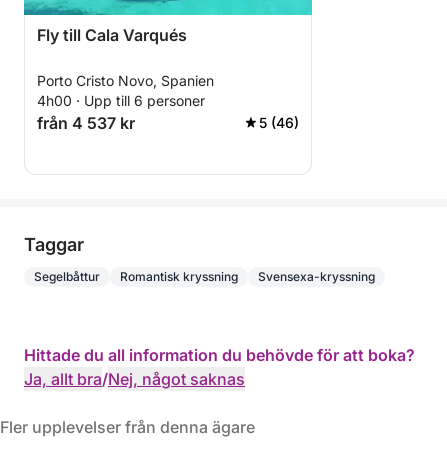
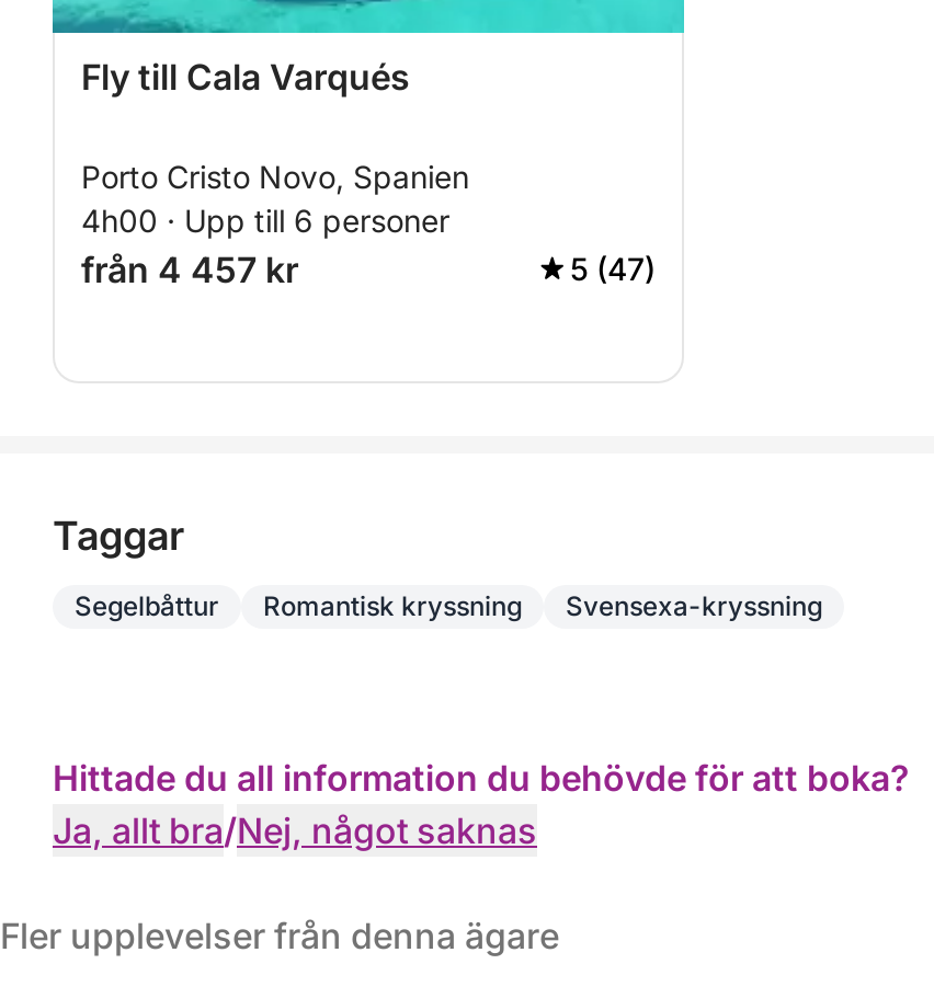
[37,113,135,133] från 4 537 kr -> [81,248,298,291] från 4 457 kr
[259,114,299,131] 5 (46) -> [570,250,656,287] 5 (47)

